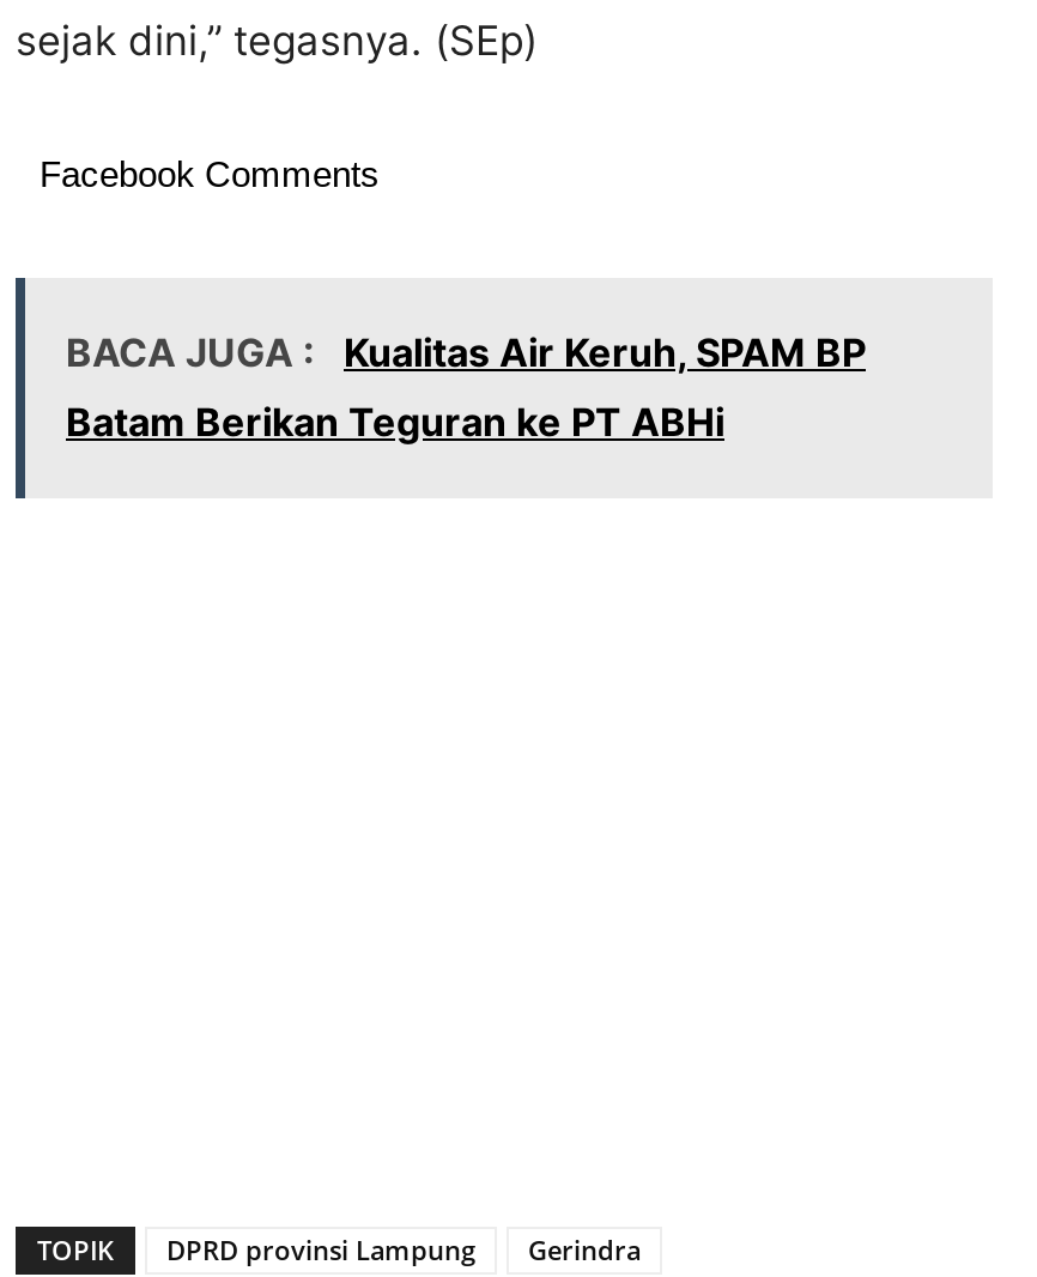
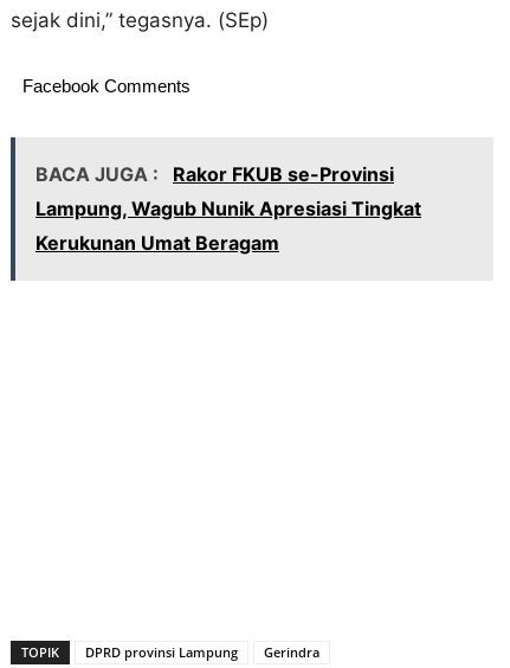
[66,327,866,444] BACA JUGA : Kualitas Air Keruh, SPAM BP | Batam Berikan Teguran ke PT ABHi -> [35,162,421,255] BACA JUGA : Rakor FKUB se-Provinsi | Lampung, Wagub Nunik Apresiasi Tingkat | Kerukunan Umat Beragam

